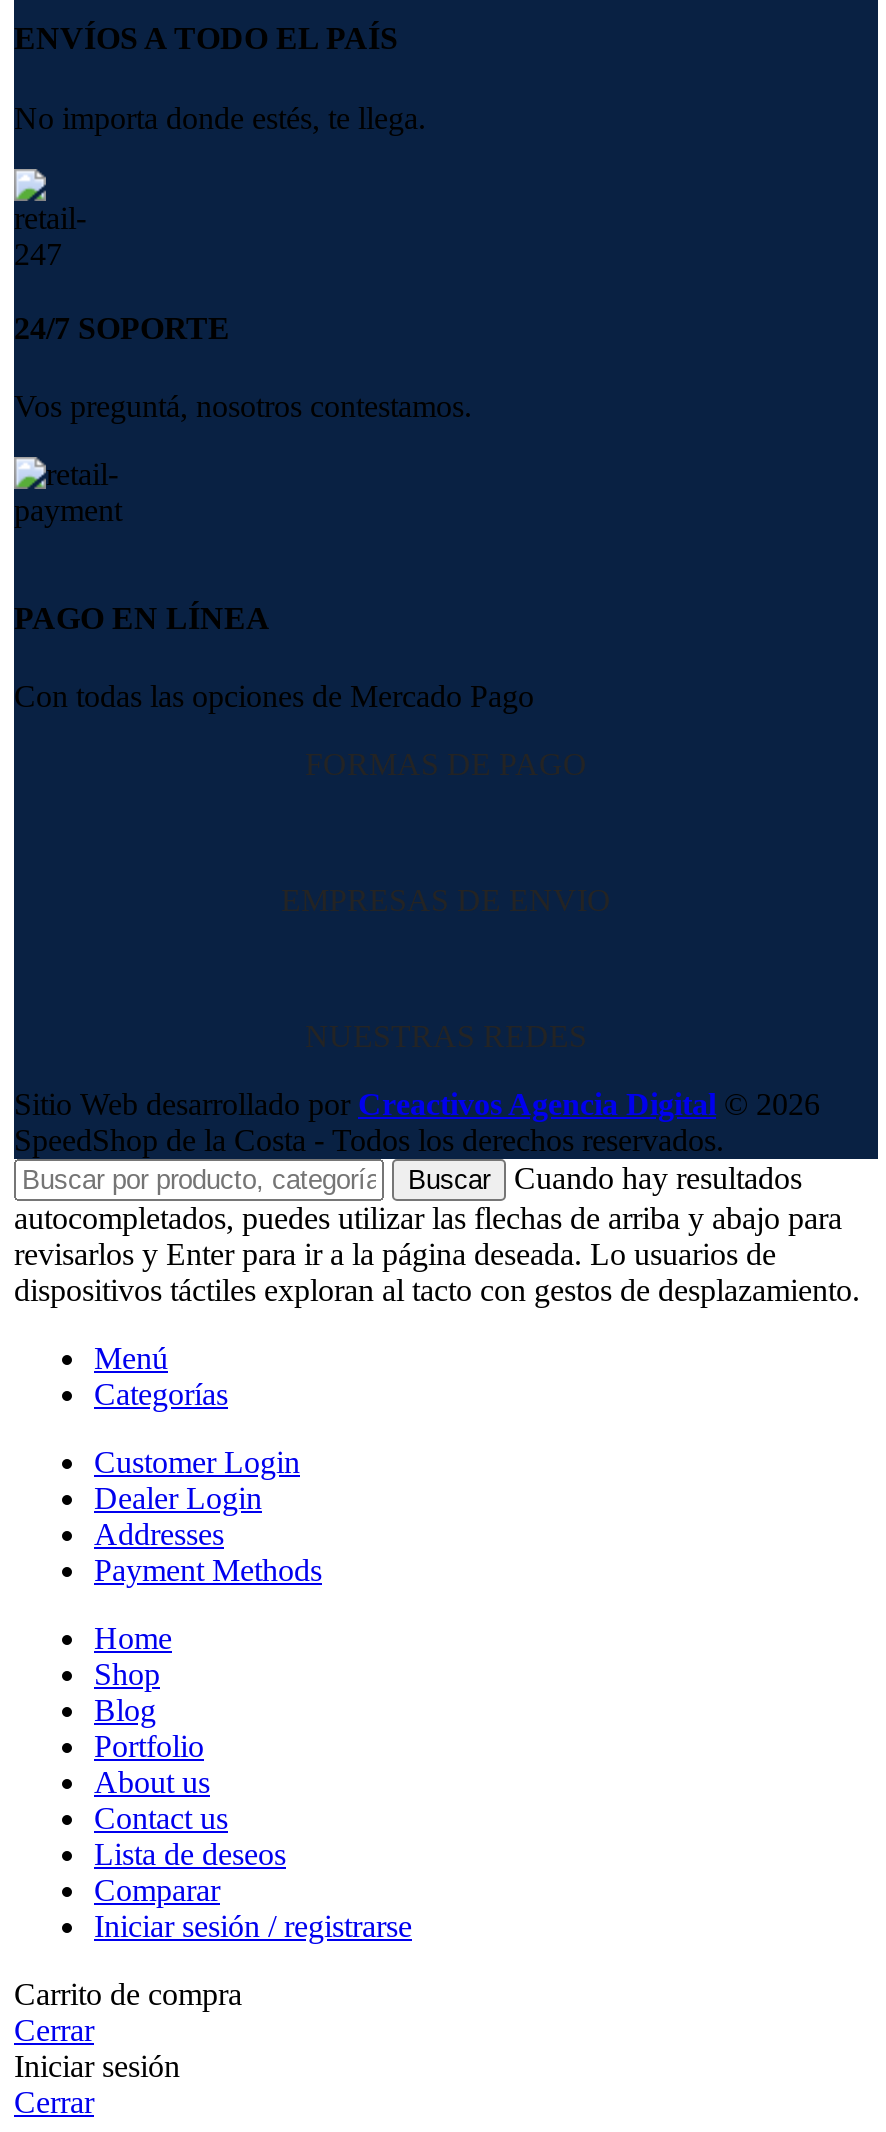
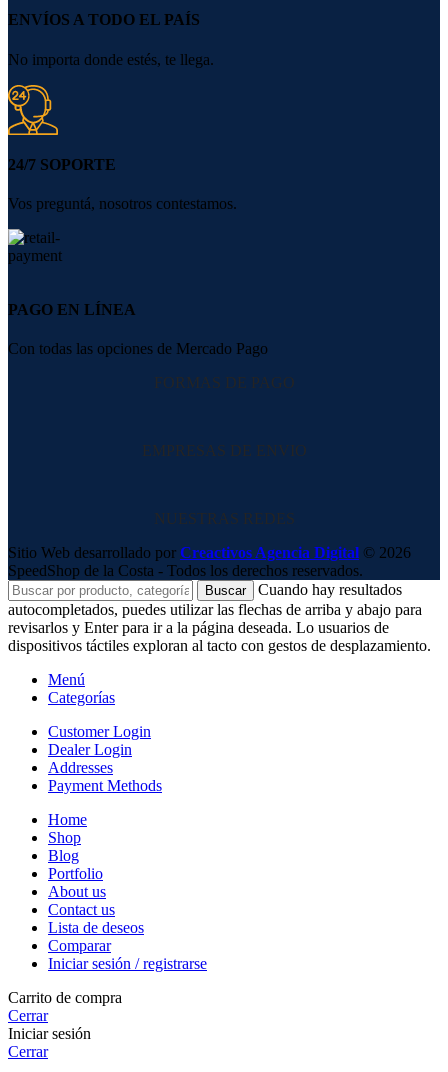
[12,167,114,269] [image] -> [7,84,59,136] [image]

